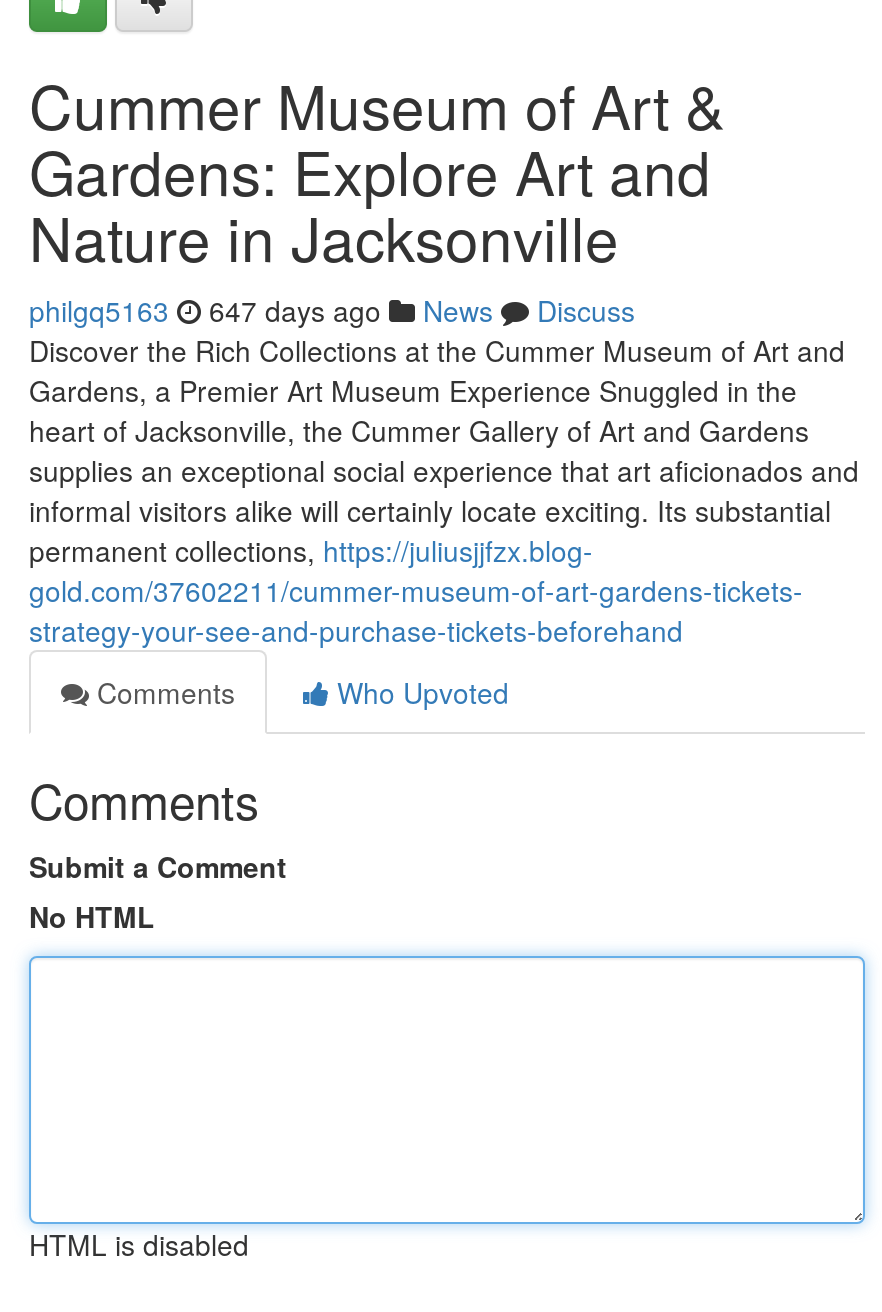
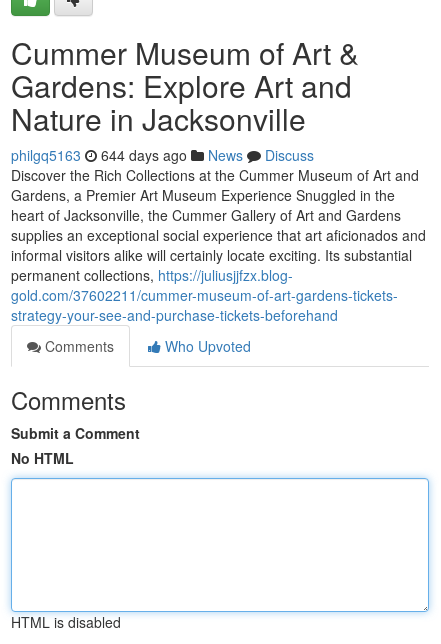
[29,290,635,330] philgq5163 647 days ago News Discuss -> [11,145,314,165] philgq5163 644 days ago News Discuss

